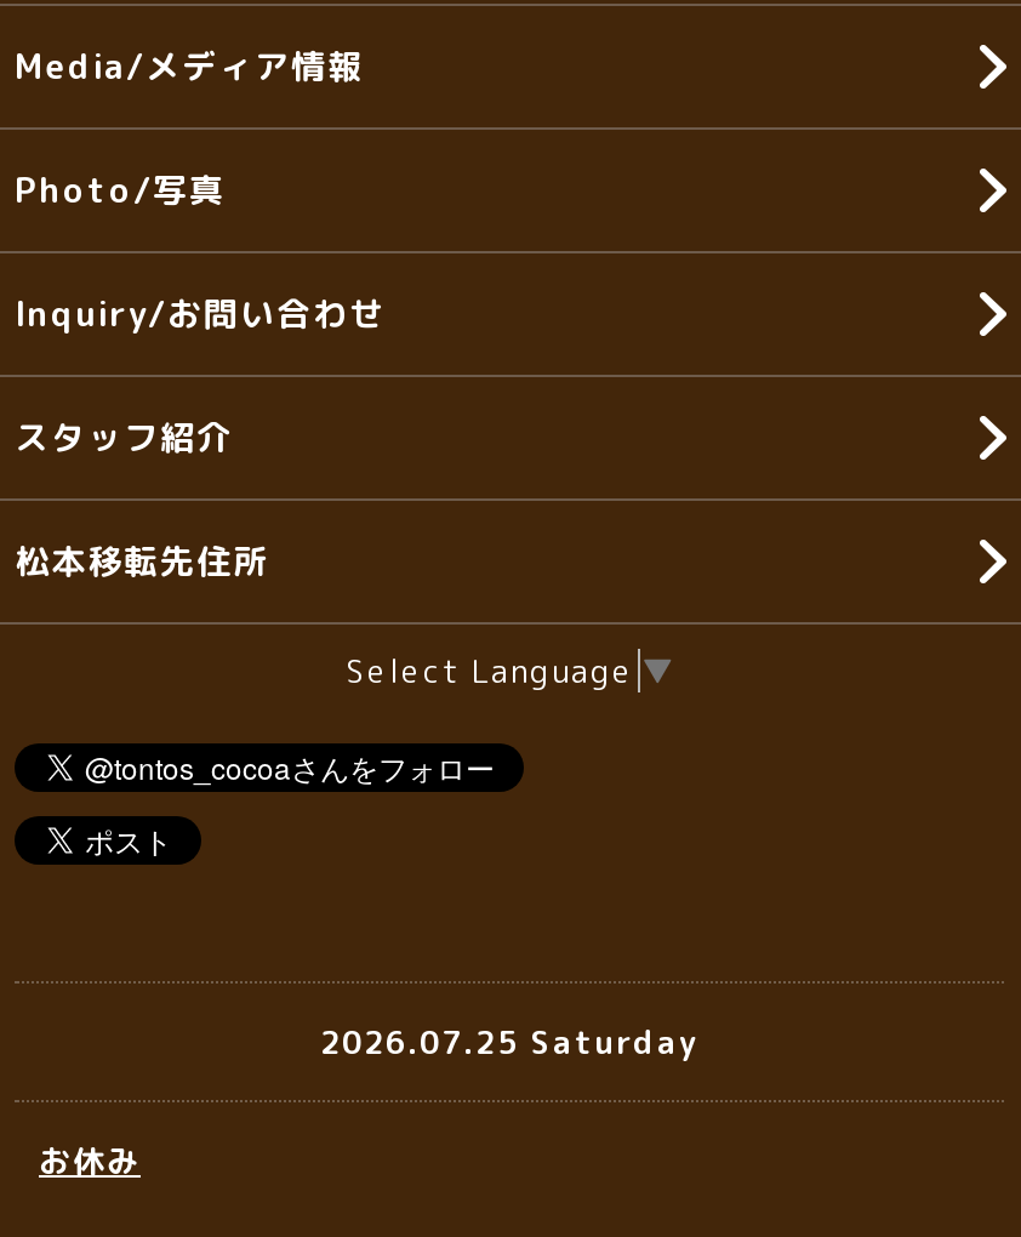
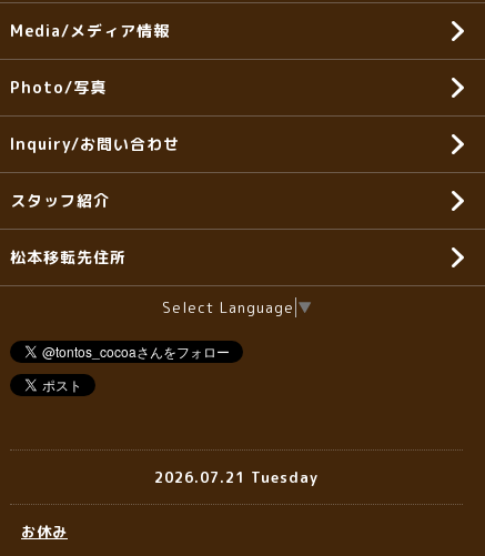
[320,1019,698,1062] 2026.07.25 Saturday -> [154,467,319,487] 2026.07.21 Tuesday

